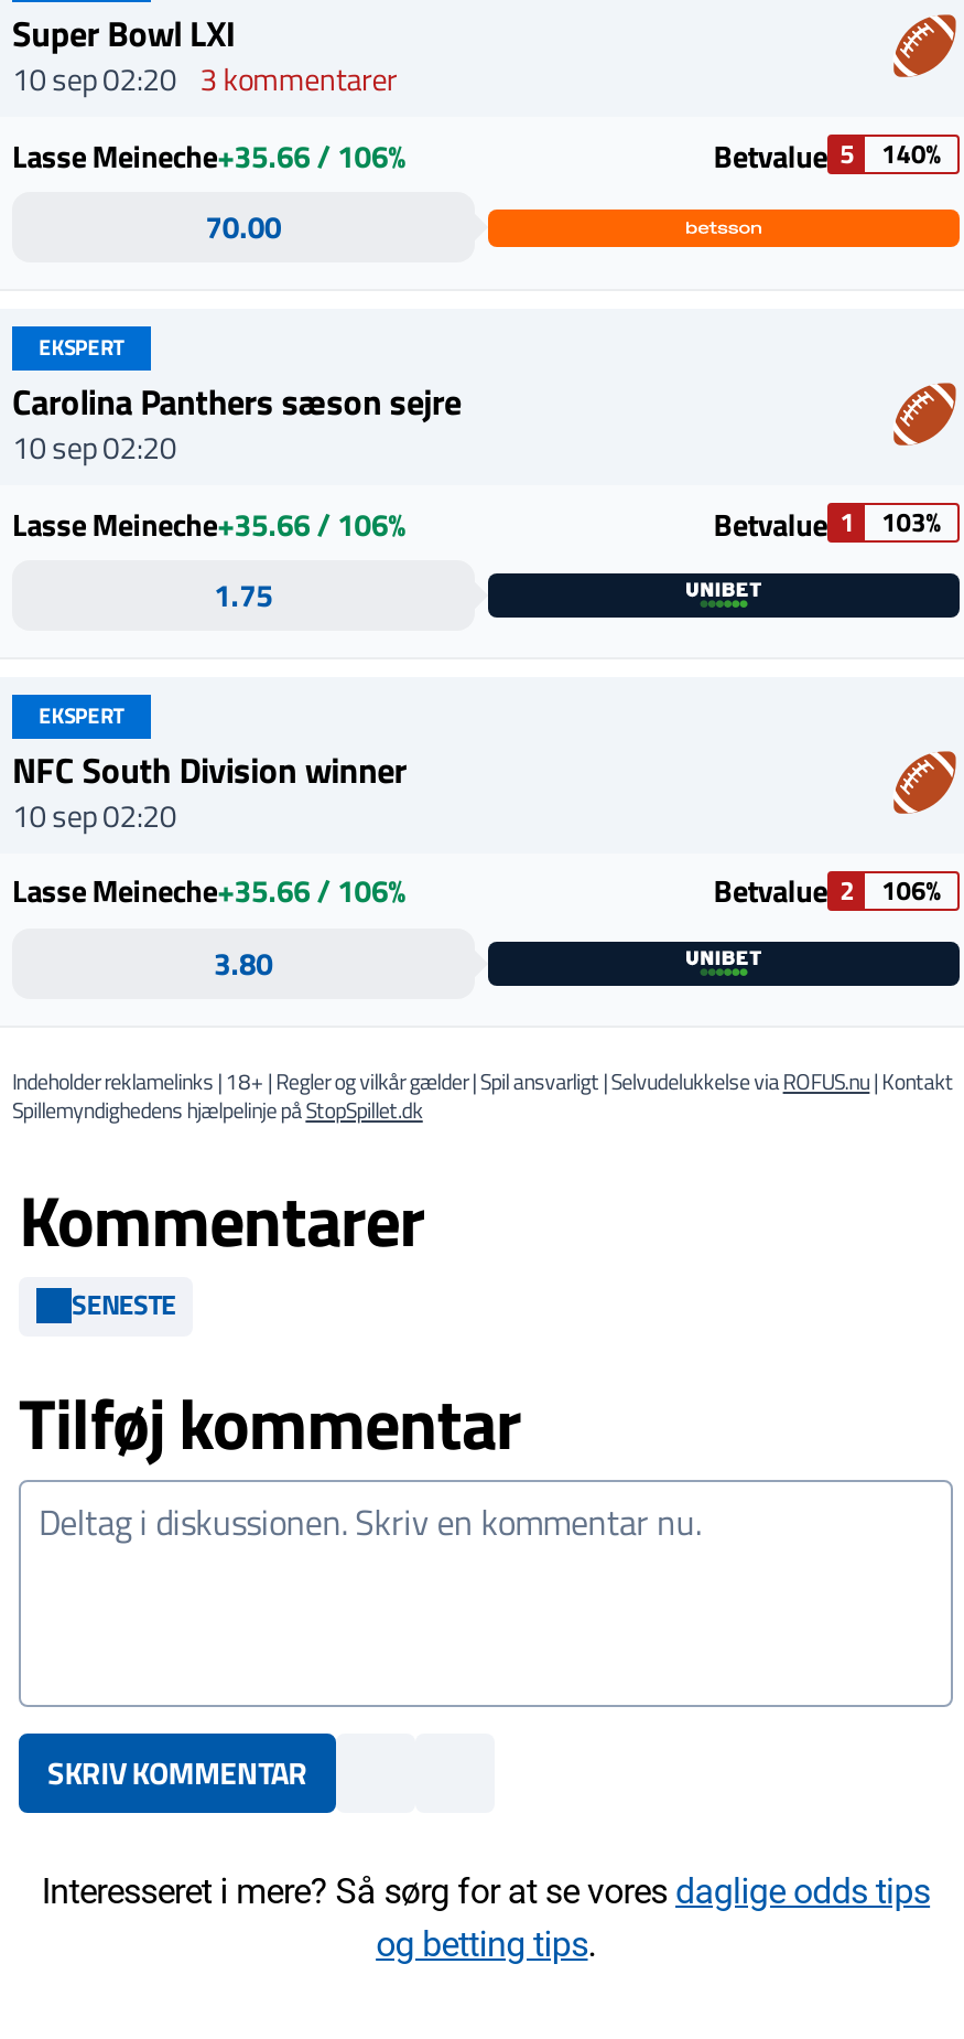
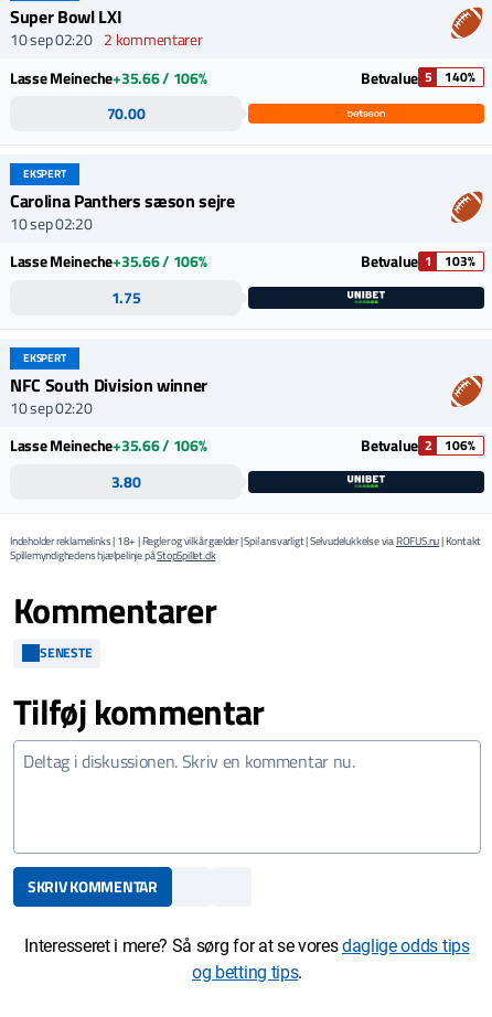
[12,55,397,102] 10 sep 02:20 3 kommentarer -> [10,28,203,51] 10 sep 02:20 2 kommentarer

